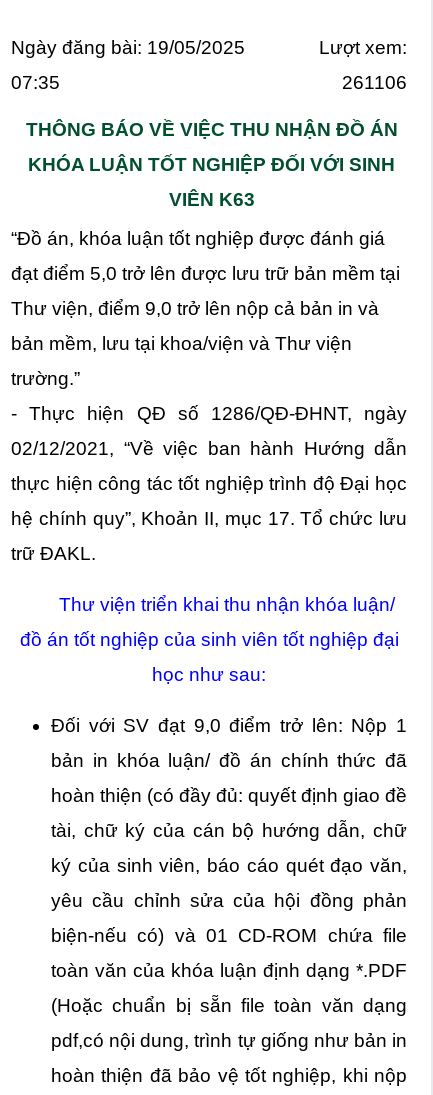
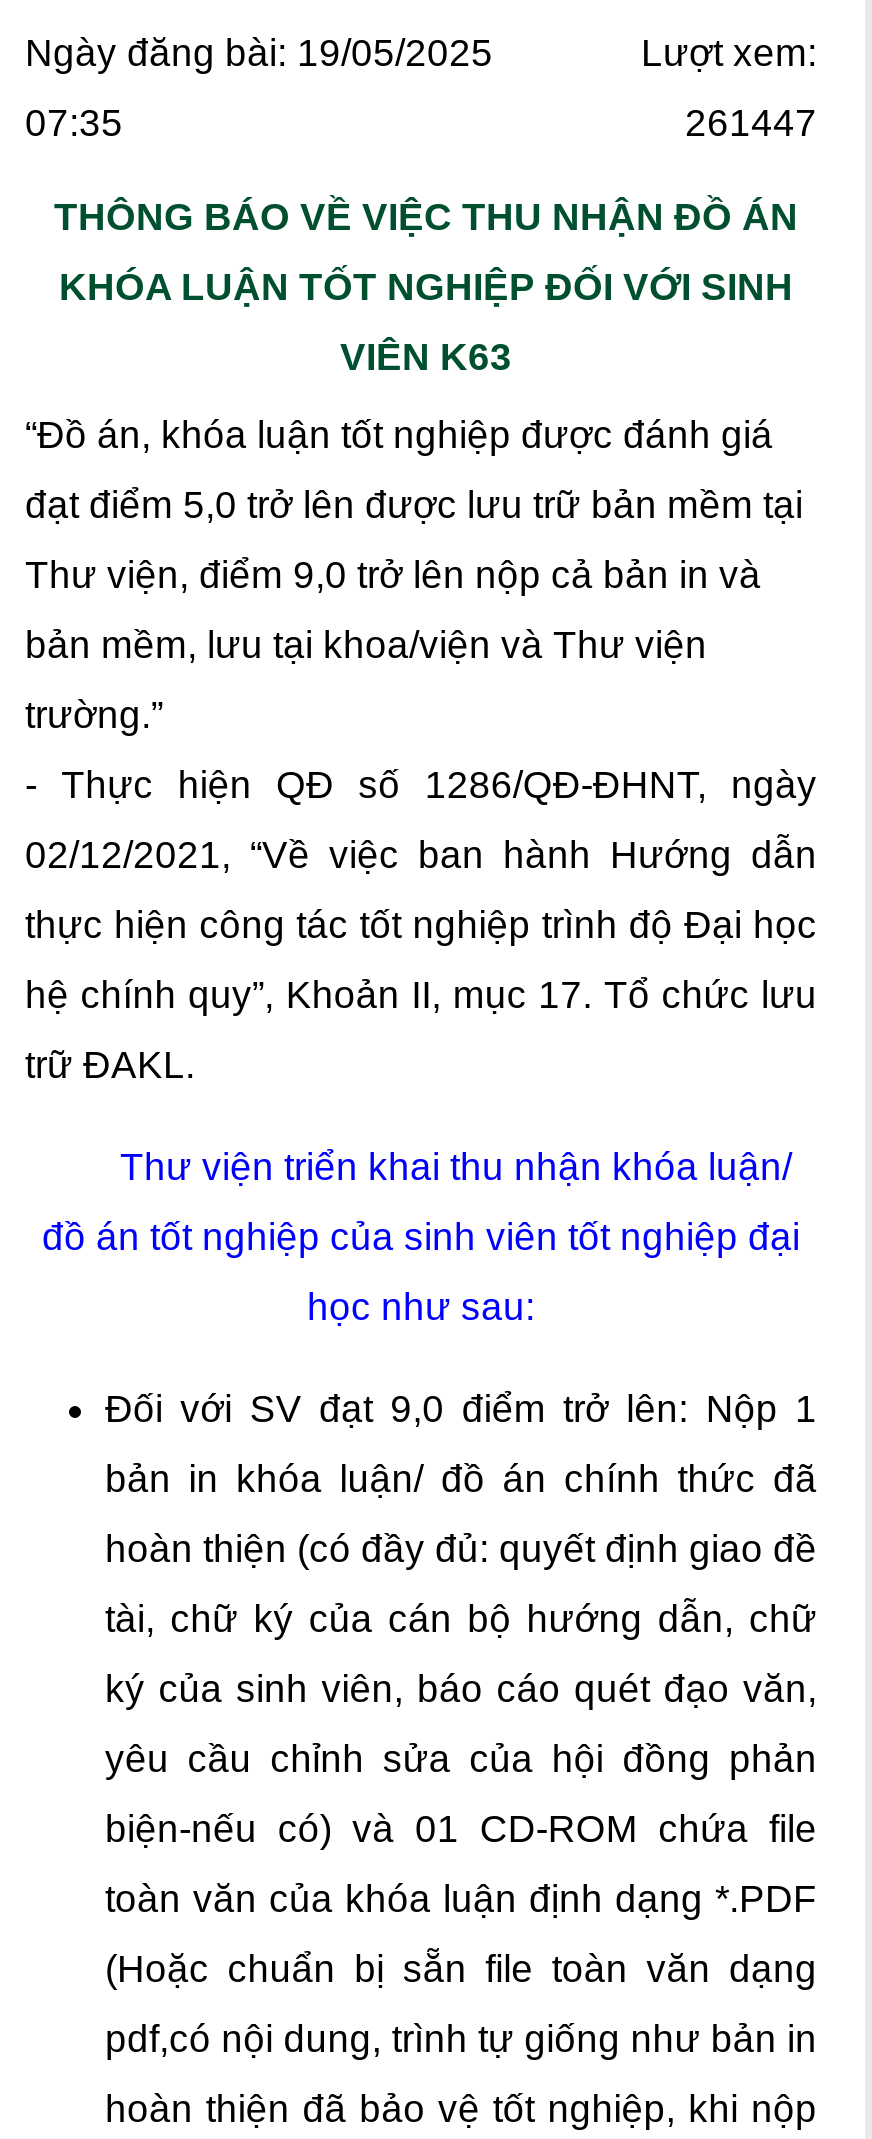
[342,72,407,93] 261106 -> [685,102,817,144] 261447

